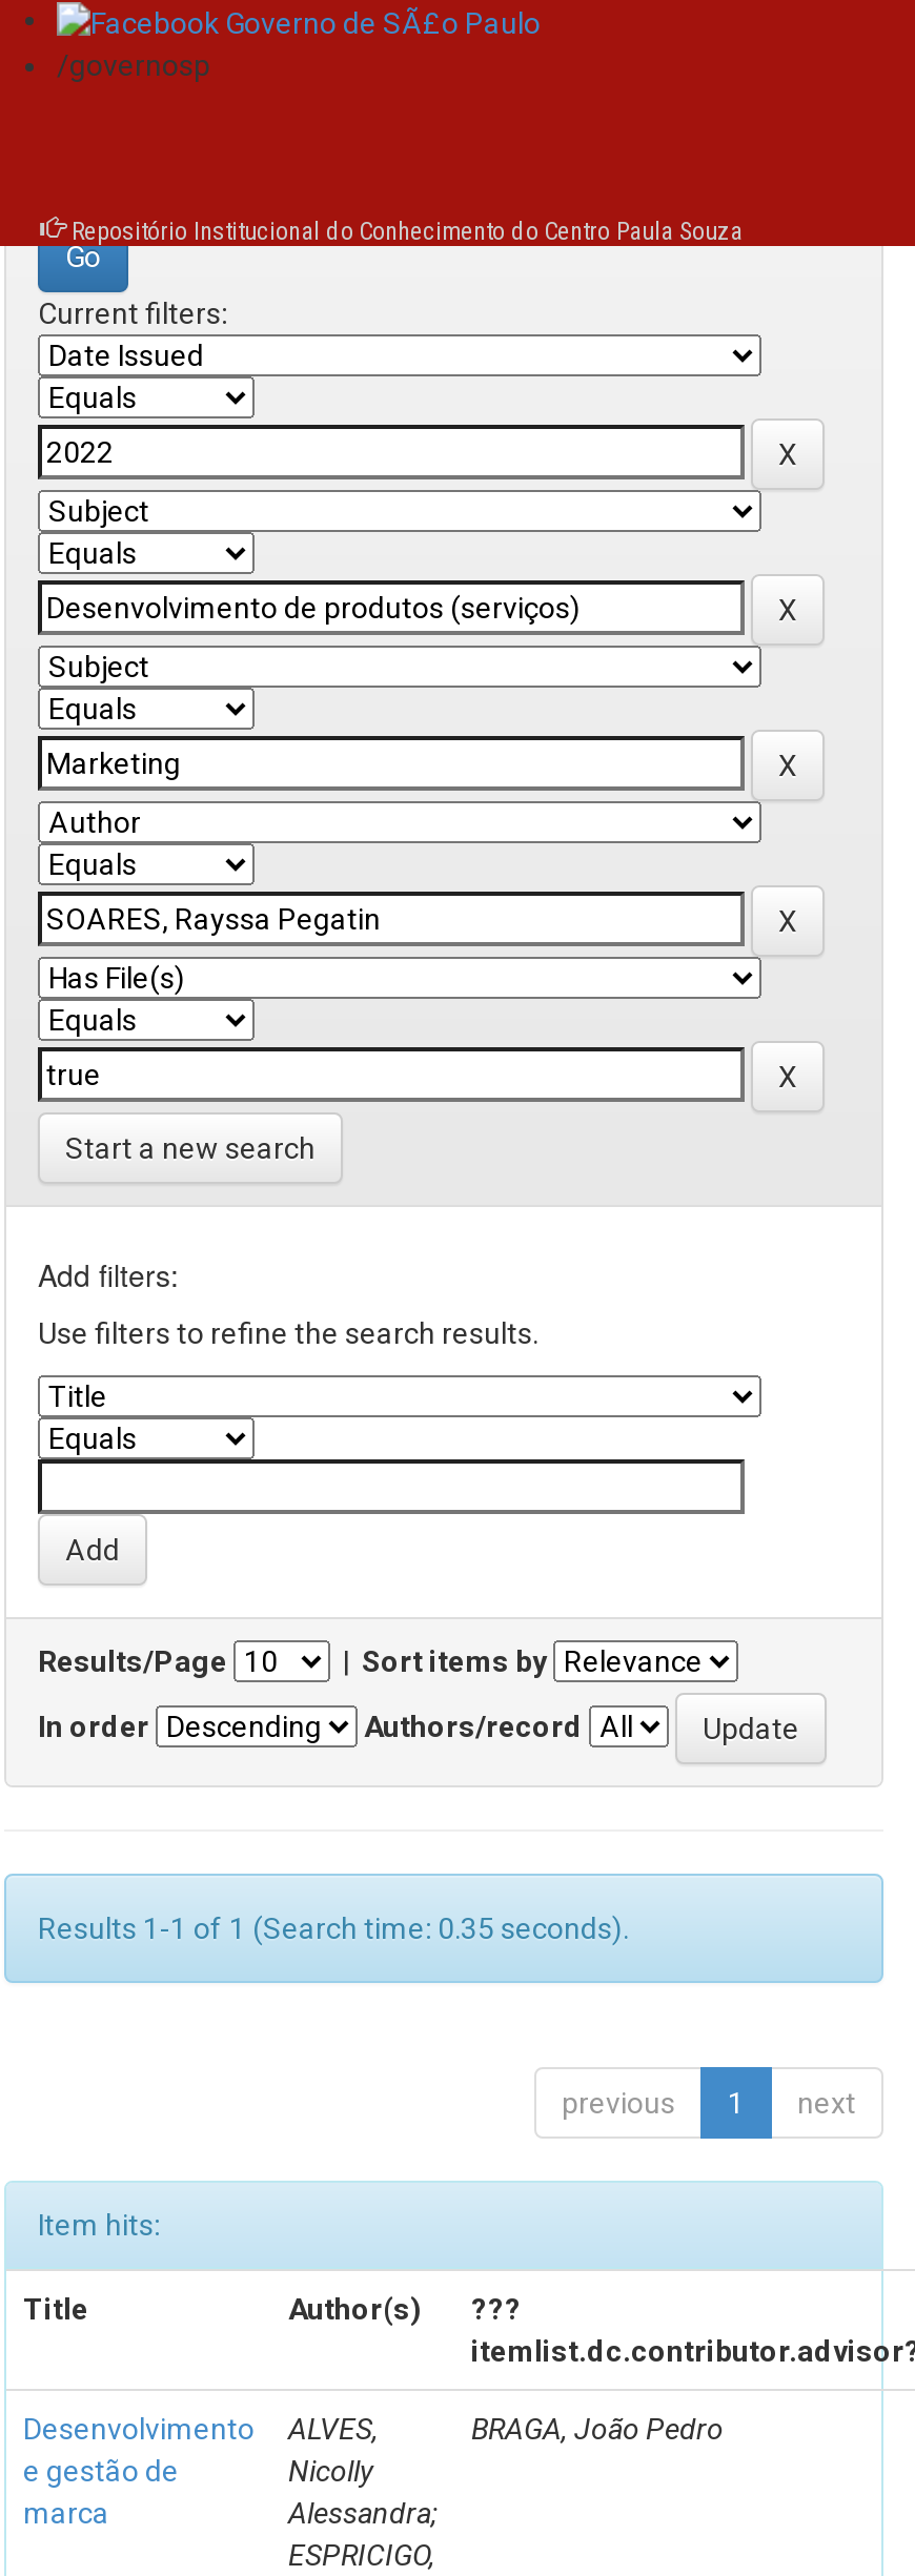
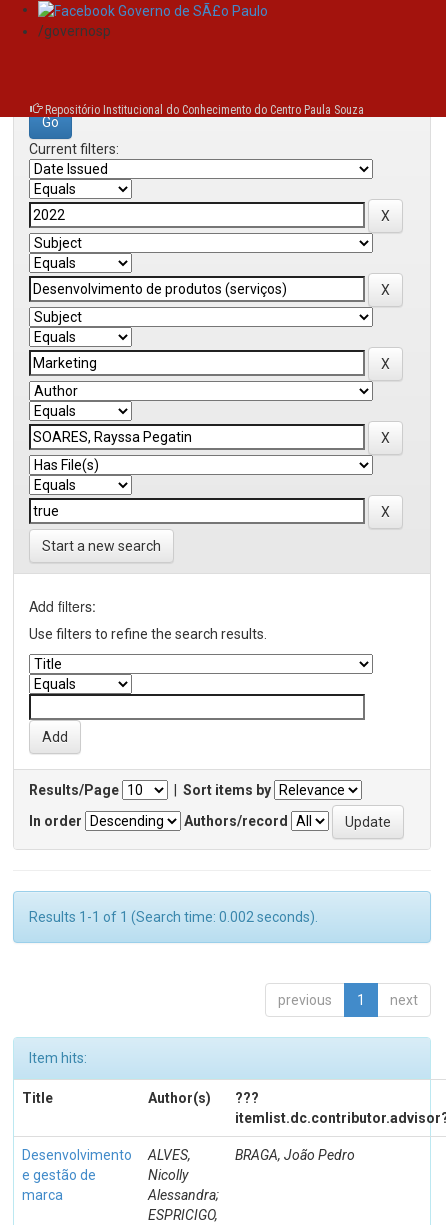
[38,1911,629,1945] Results 1-1 of 1 (Search time: 0.35 seconds). -> [29,909,318,925] Results 1-1 of 1 (Search time: 0.002 seconds).

